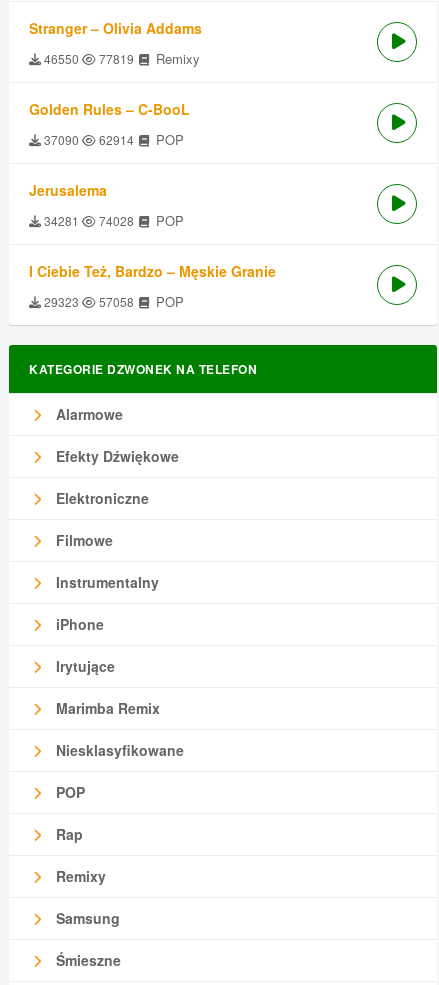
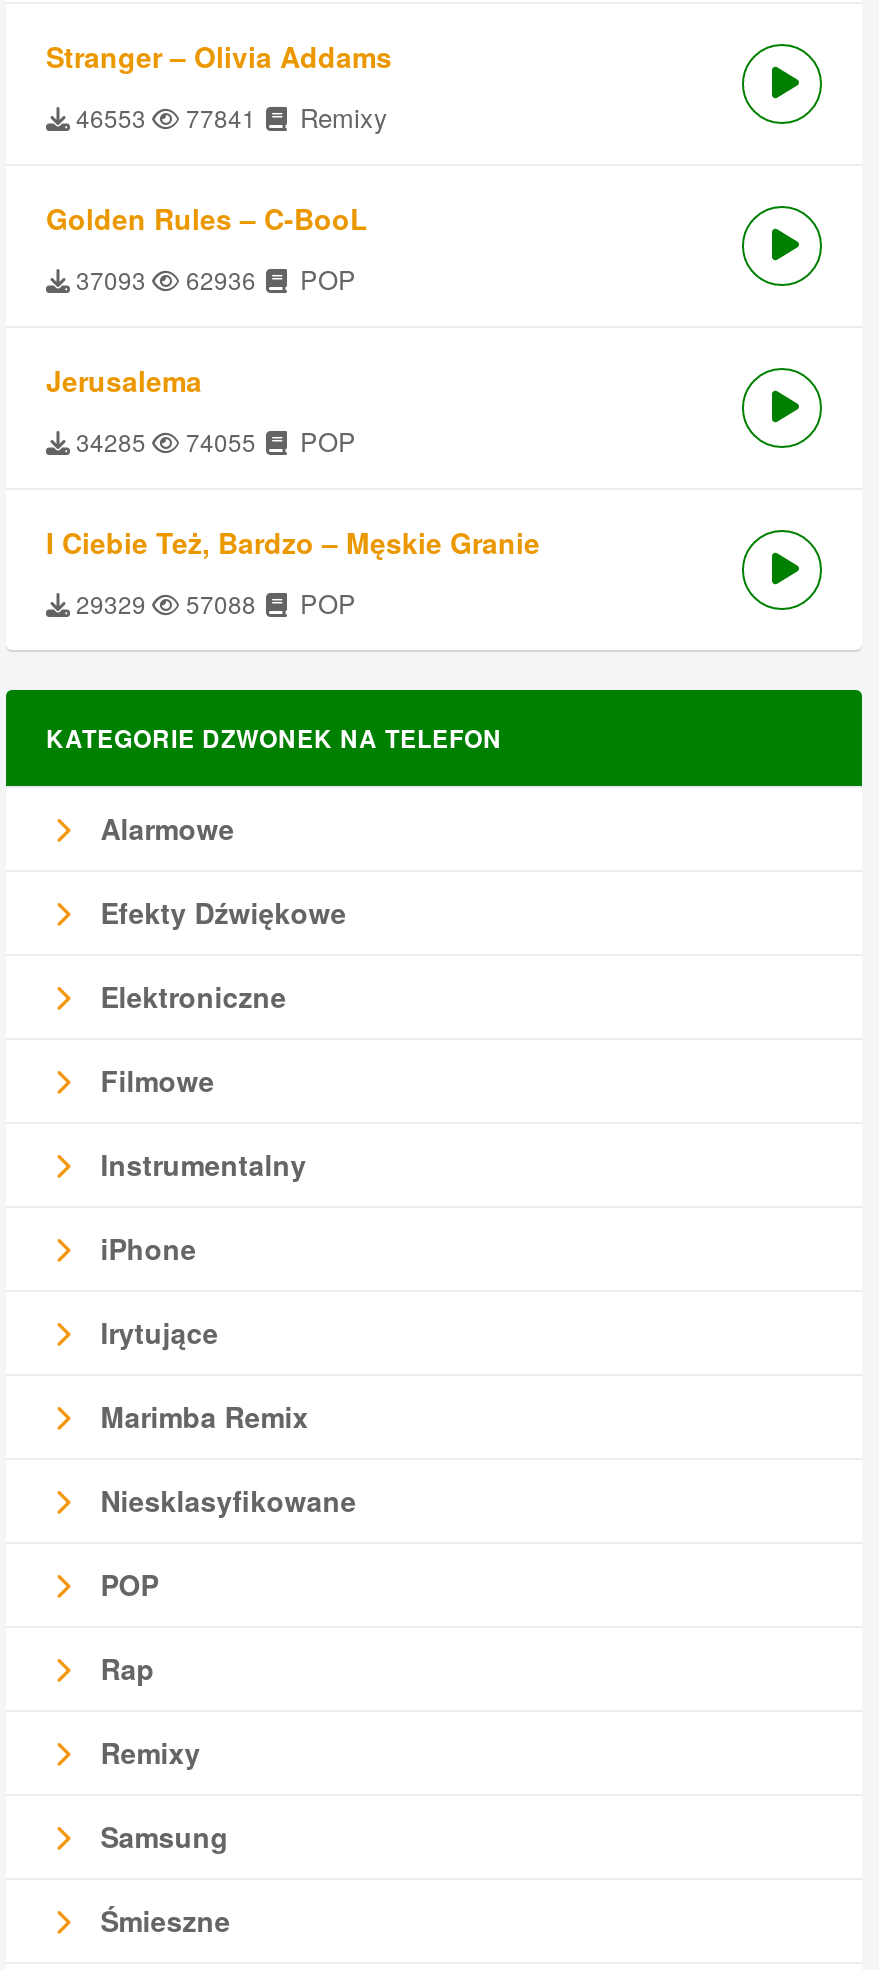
[41,50,82,67] 46550 -> [70,100,152,134] 46553
[96,50,137,67] 77819 -> [180,100,262,134] 77841
[41,131,82,148] 37090 -> [70,262,152,296] 37093
[96,131,137,148] 62914 -> [180,262,262,296] 62936
[41,212,82,229] 34281 -> [70,424,152,458] 34285
[96,212,137,229] 74028 -> [180,424,262,458] 74055
[41,293,82,310] 29323 -> [70,586,152,620] 29329
[96,293,137,310] 57058 -> [180,586,262,620] 57088

